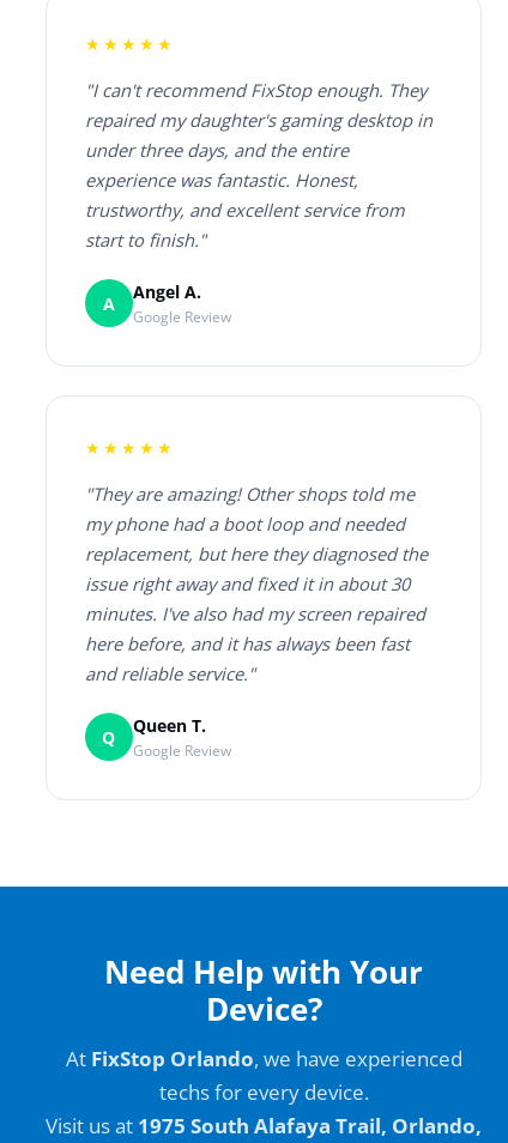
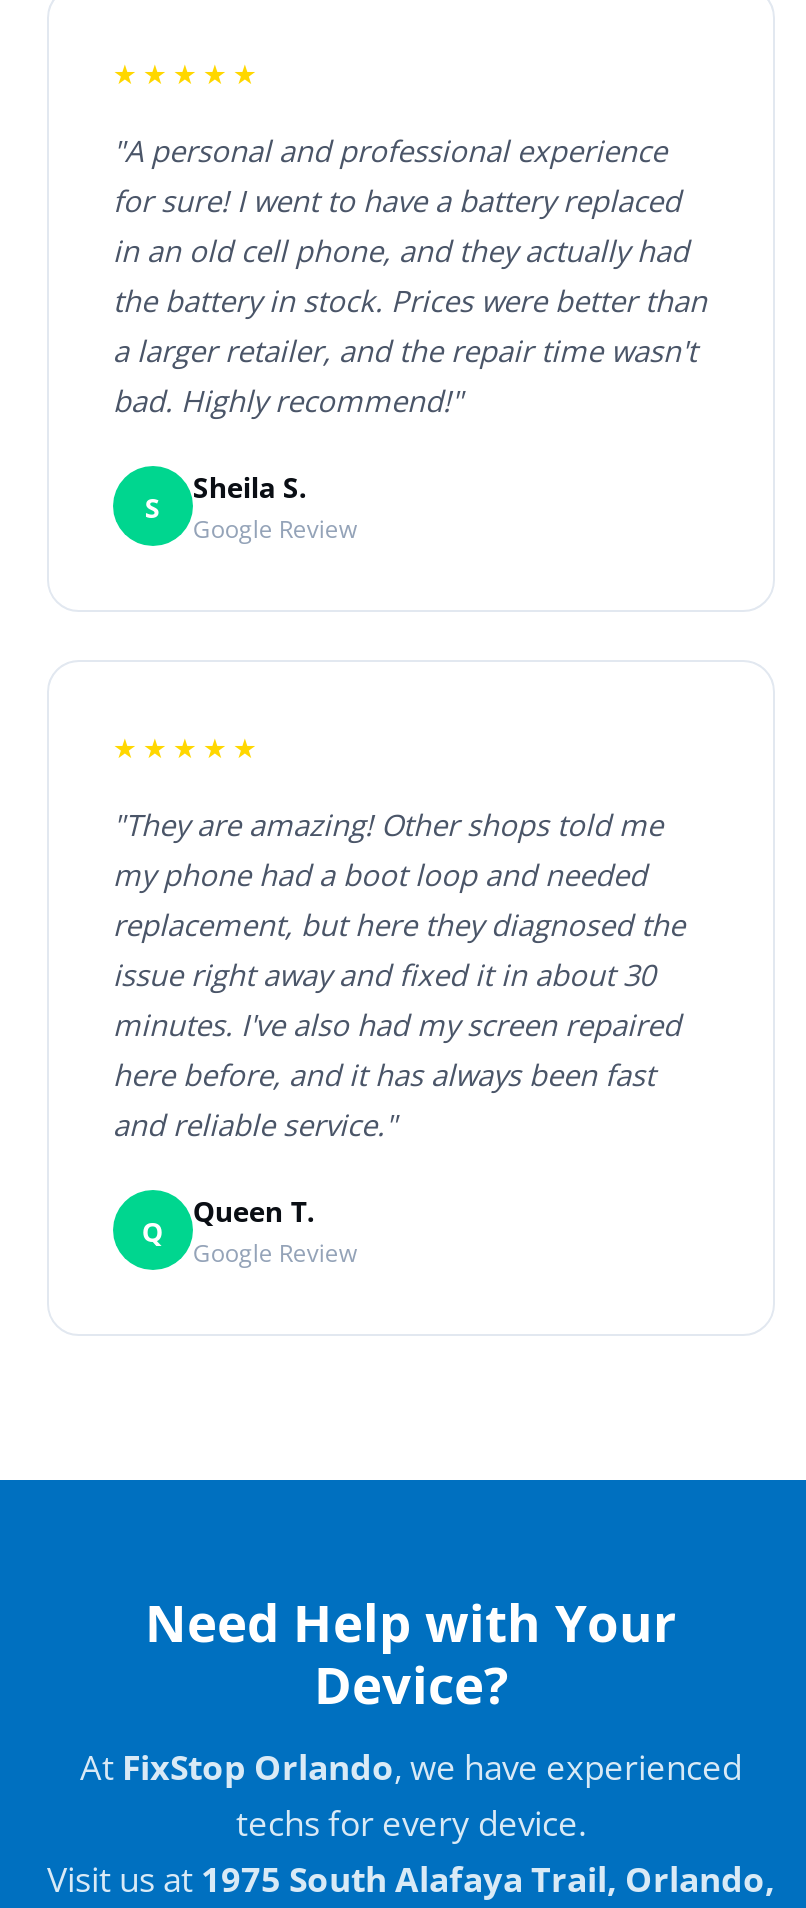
[85,78,432,252] "I can't recommend FixStop enough. They | repaired my daughter's gaming desktop in | under three days, and the entire | experience was fantastic. Honest, | trustworthy, and excellent service from | start to finish." -> [113,131,707,421] "A personal and professional experience | for sure! I went to have a battery replaced | in an old cell phone, and they actually had | the battery in stock. Prices were better than | a larger retailer, and the repair time wasn't | bad. Highly recommend!"
[133,280,201,303] Angel A. -> [193,468,307,506] Sheila S.
[103,292,115,315] A -> [145,488,161,526] S

